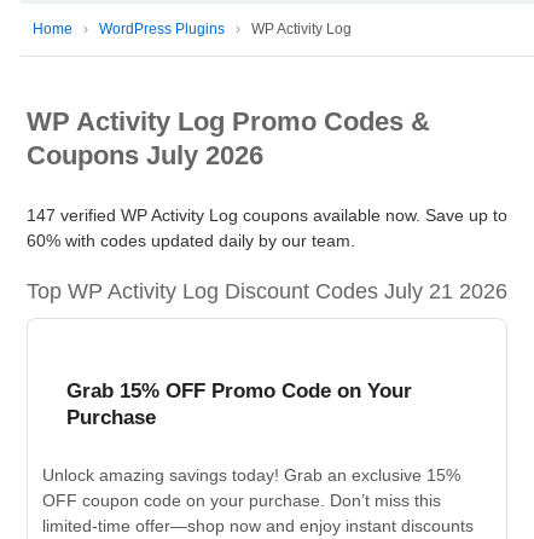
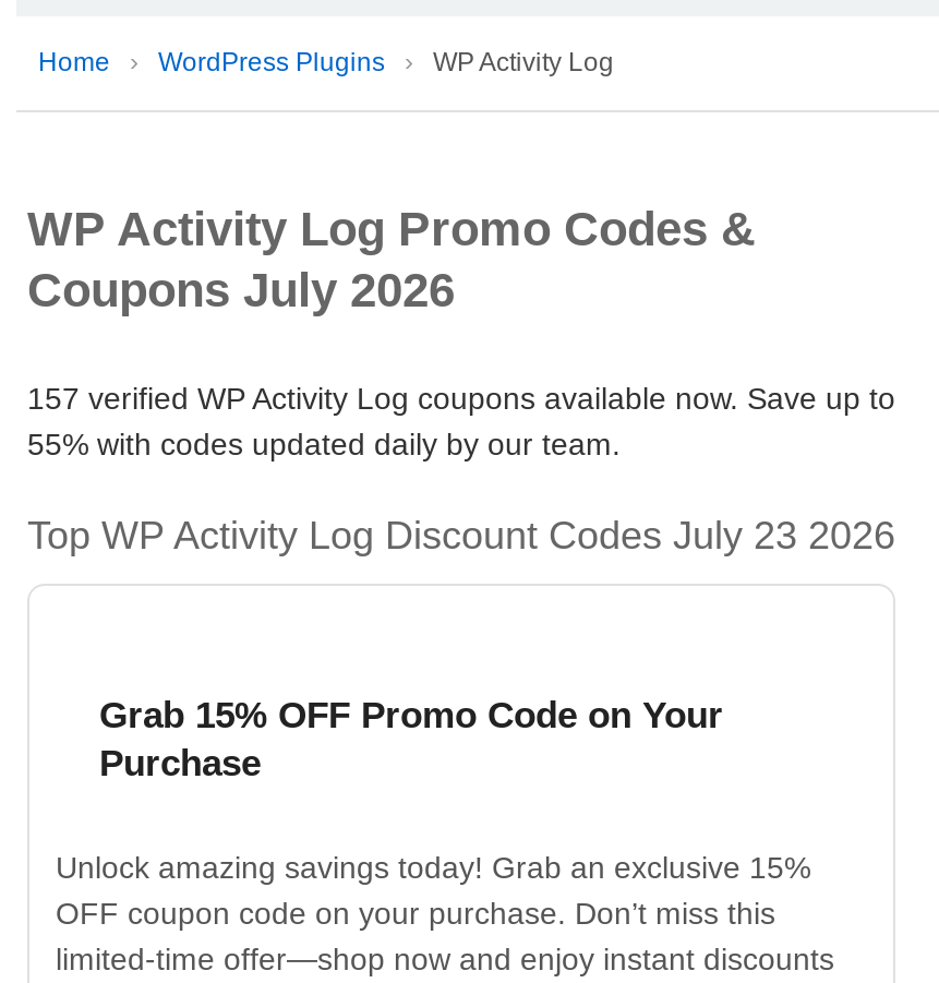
[27,205,507,225] 147 verified WP Activity Log coupons available now. Save up to -> [27,381,895,416] 157 verified WP Activity Log coupons available now. Save up to
[27,231,355,250] 60% with codes updated daily by our team. -> [27,427,621,461] 55% with codes updated daily by our team.
[27,279,507,303] Top WP Activity Log Discount Codes July 21 2026 -> [27,514,895,558] Top WP Activity Log Discount Codes July 23 2026

